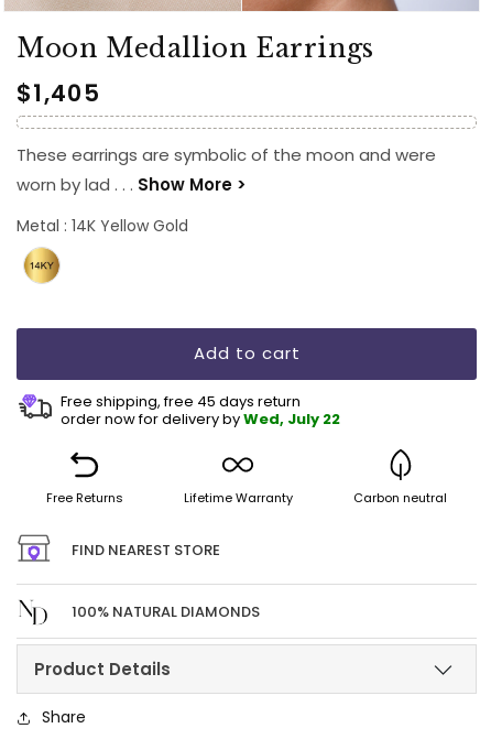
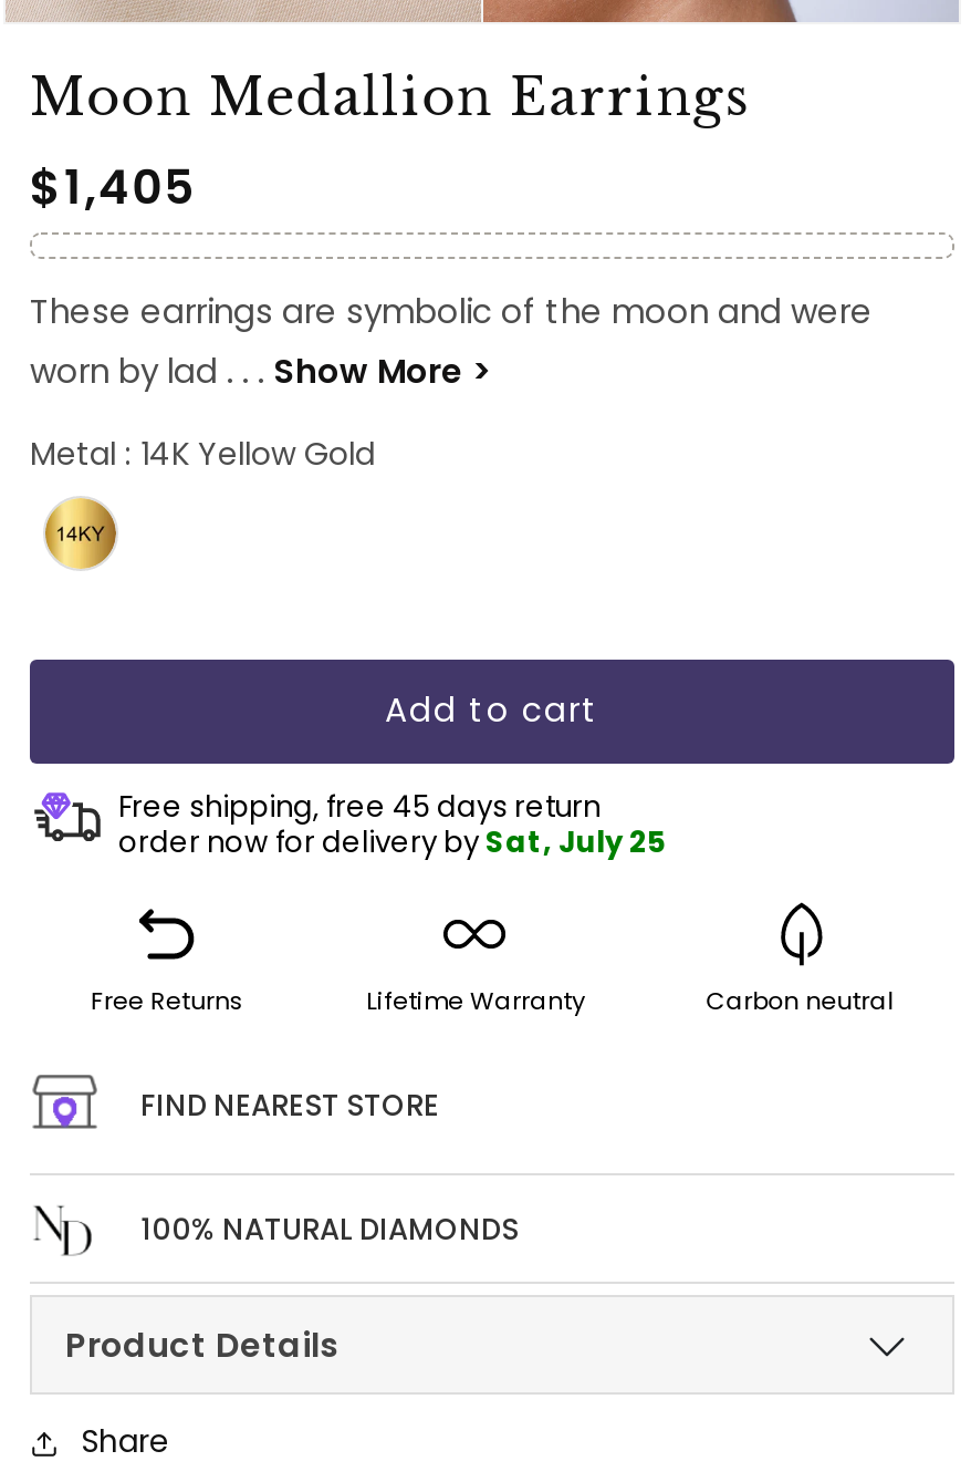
[61,408,340,429] order now for delivery byWed, July 22 -> [118,821,667,863] order now for delivery bySat, July 25

